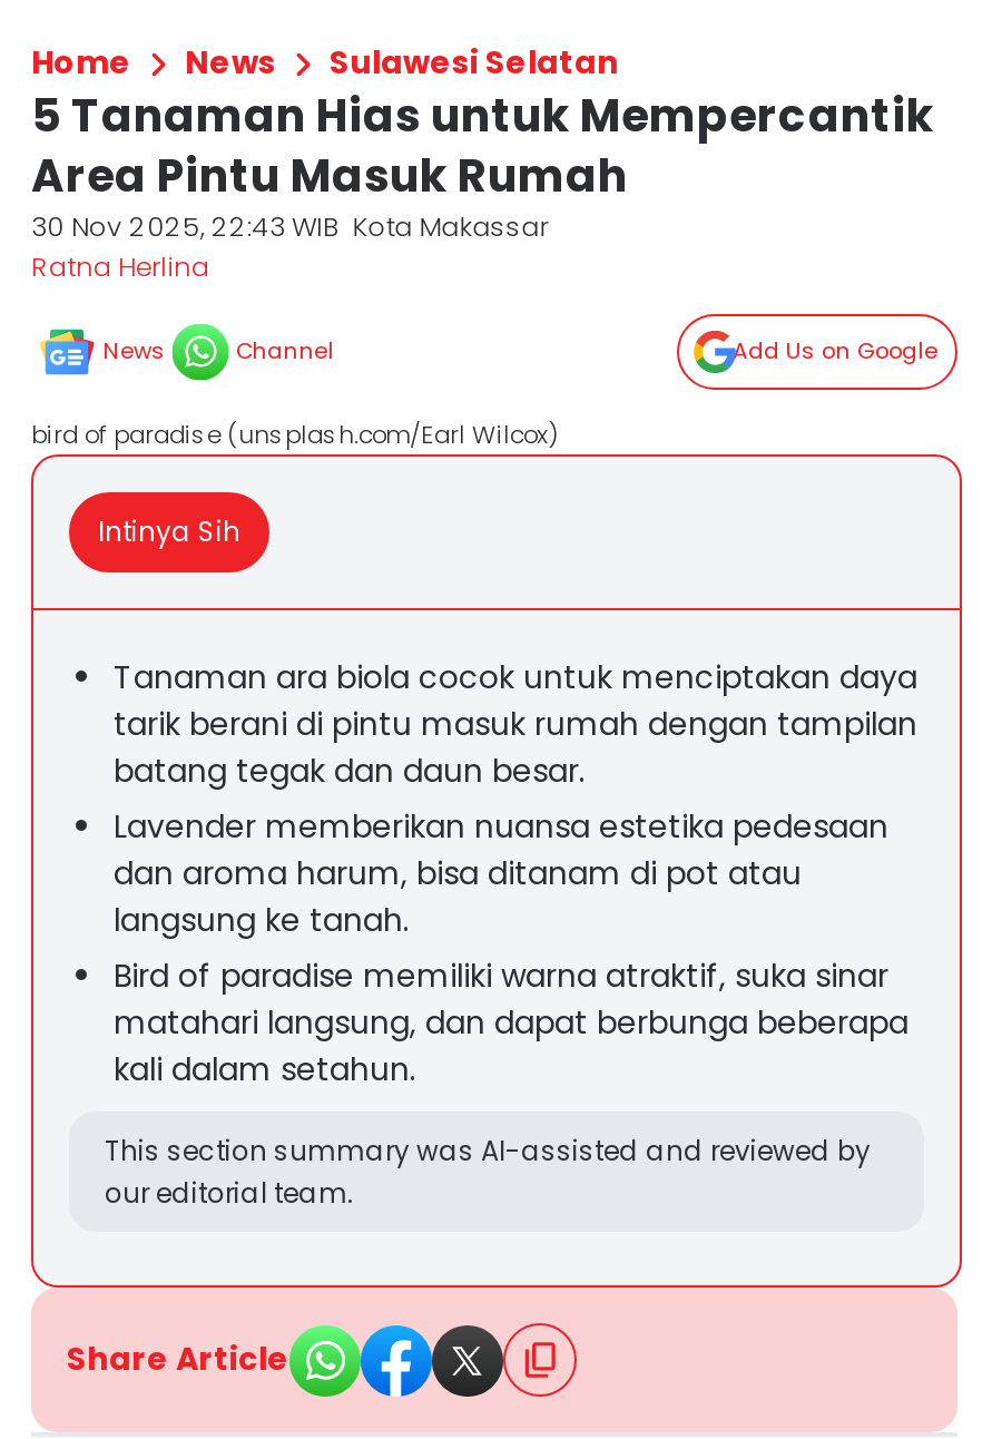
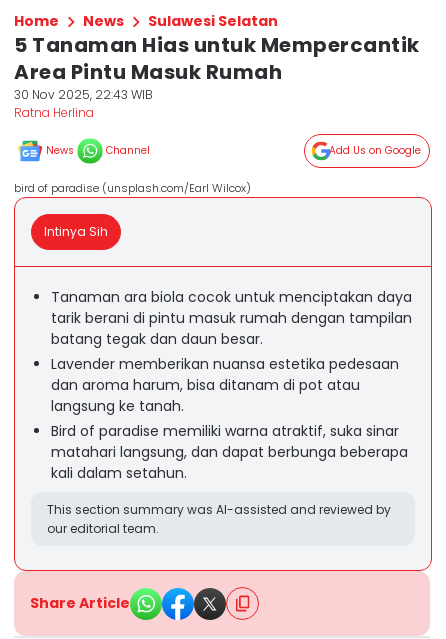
[31,207,548,245] 30 Nov 2025, 22:43 WIB Kota Makassar -> [14,86,153,103] 30 Nov 2025, 22:43 WIB

